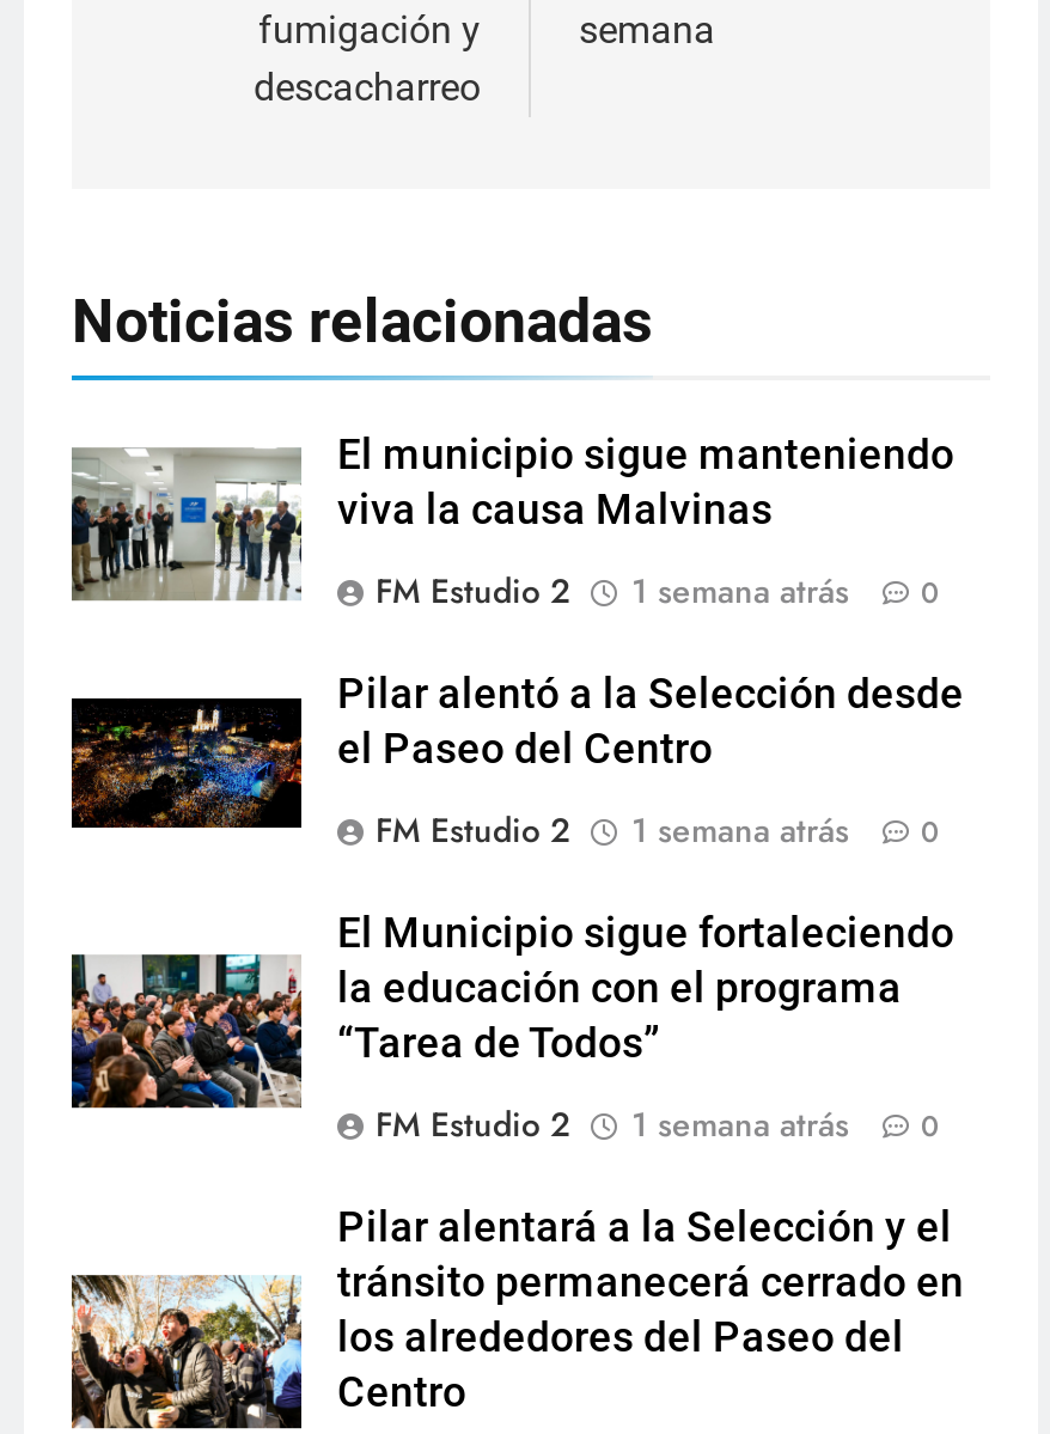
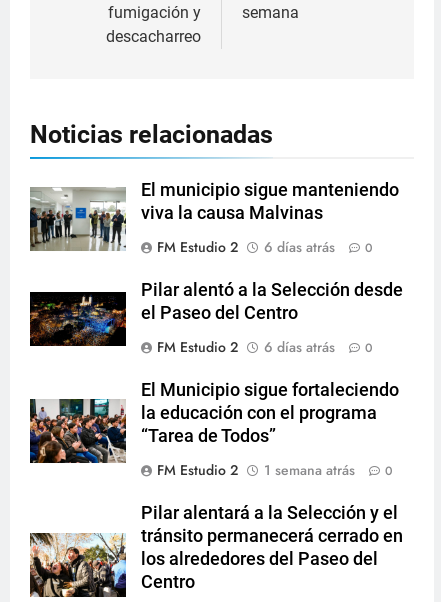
[376,567,940,615] FM Estudio 2 1 semana atrás 0 -> [157,237,373,257] FM Estudio 2 6 días atrás 0
[376,807,940,854] FM Estudio 2 1 semana atrás 0 -> [157,337,373,357] FM Estudio 2 6 días atrás 0

